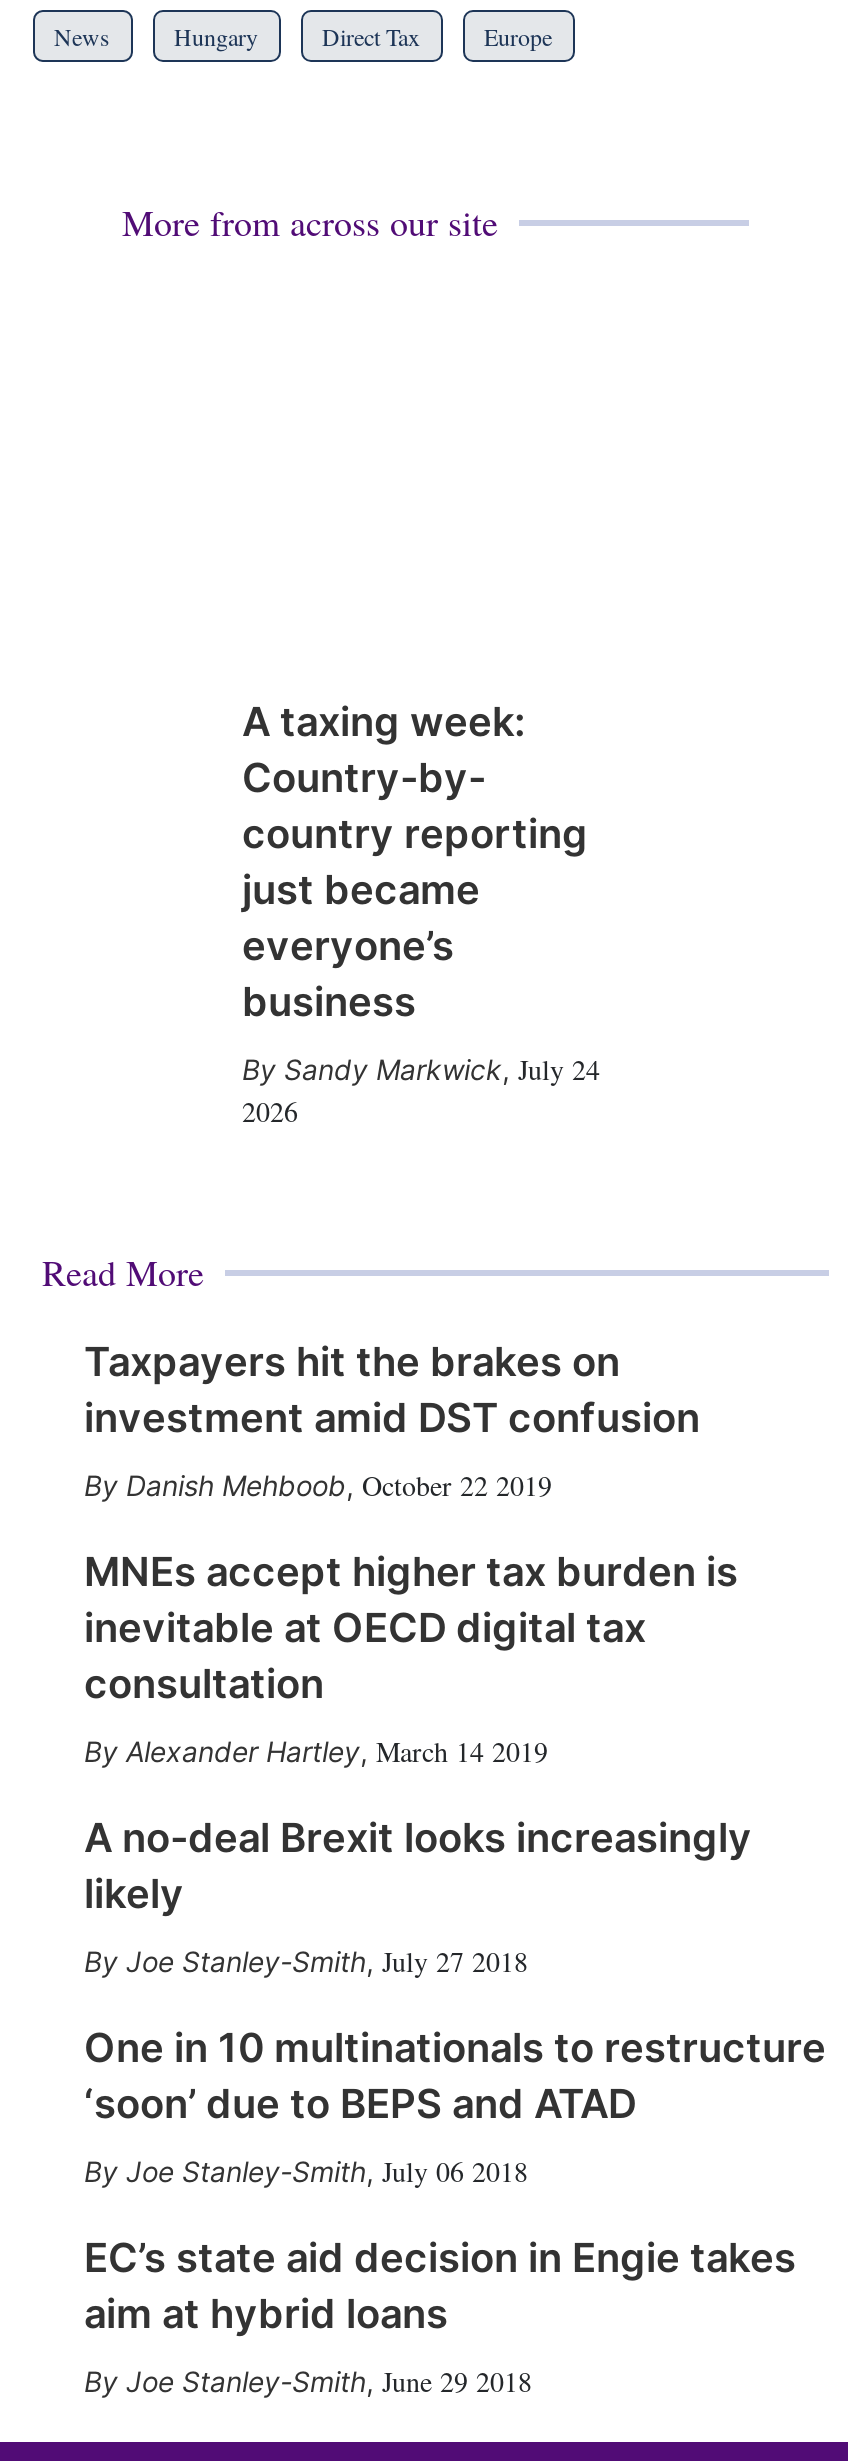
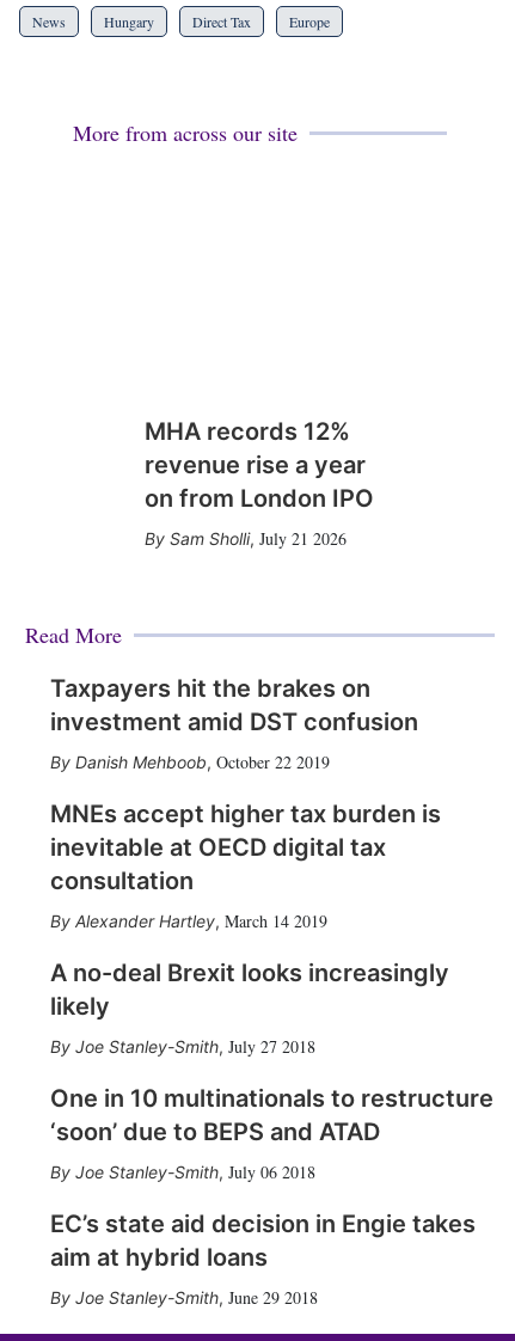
[242,698,588,1026] A taxing week: | Country-by- | country reporting | just became | everyone’s | business -> [144,417,373,513] MHA records 12% | revenue rise a year | on from London IPO
[242,1050,600,1130] Sandy Markwick, July 24 | 2026 -> [169,527,346,550] Sam Sholli, July 21 2026

